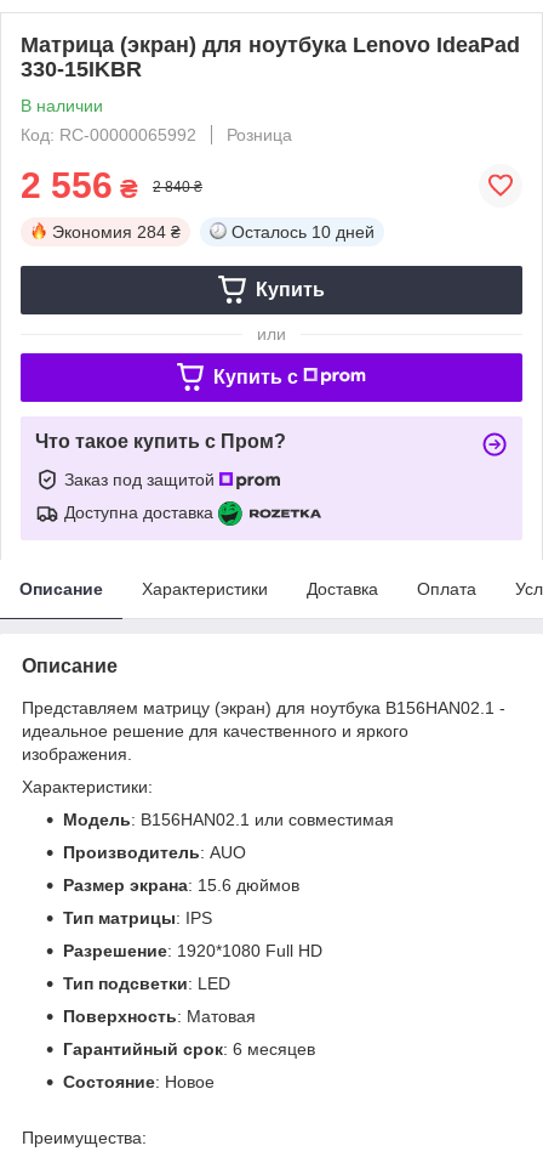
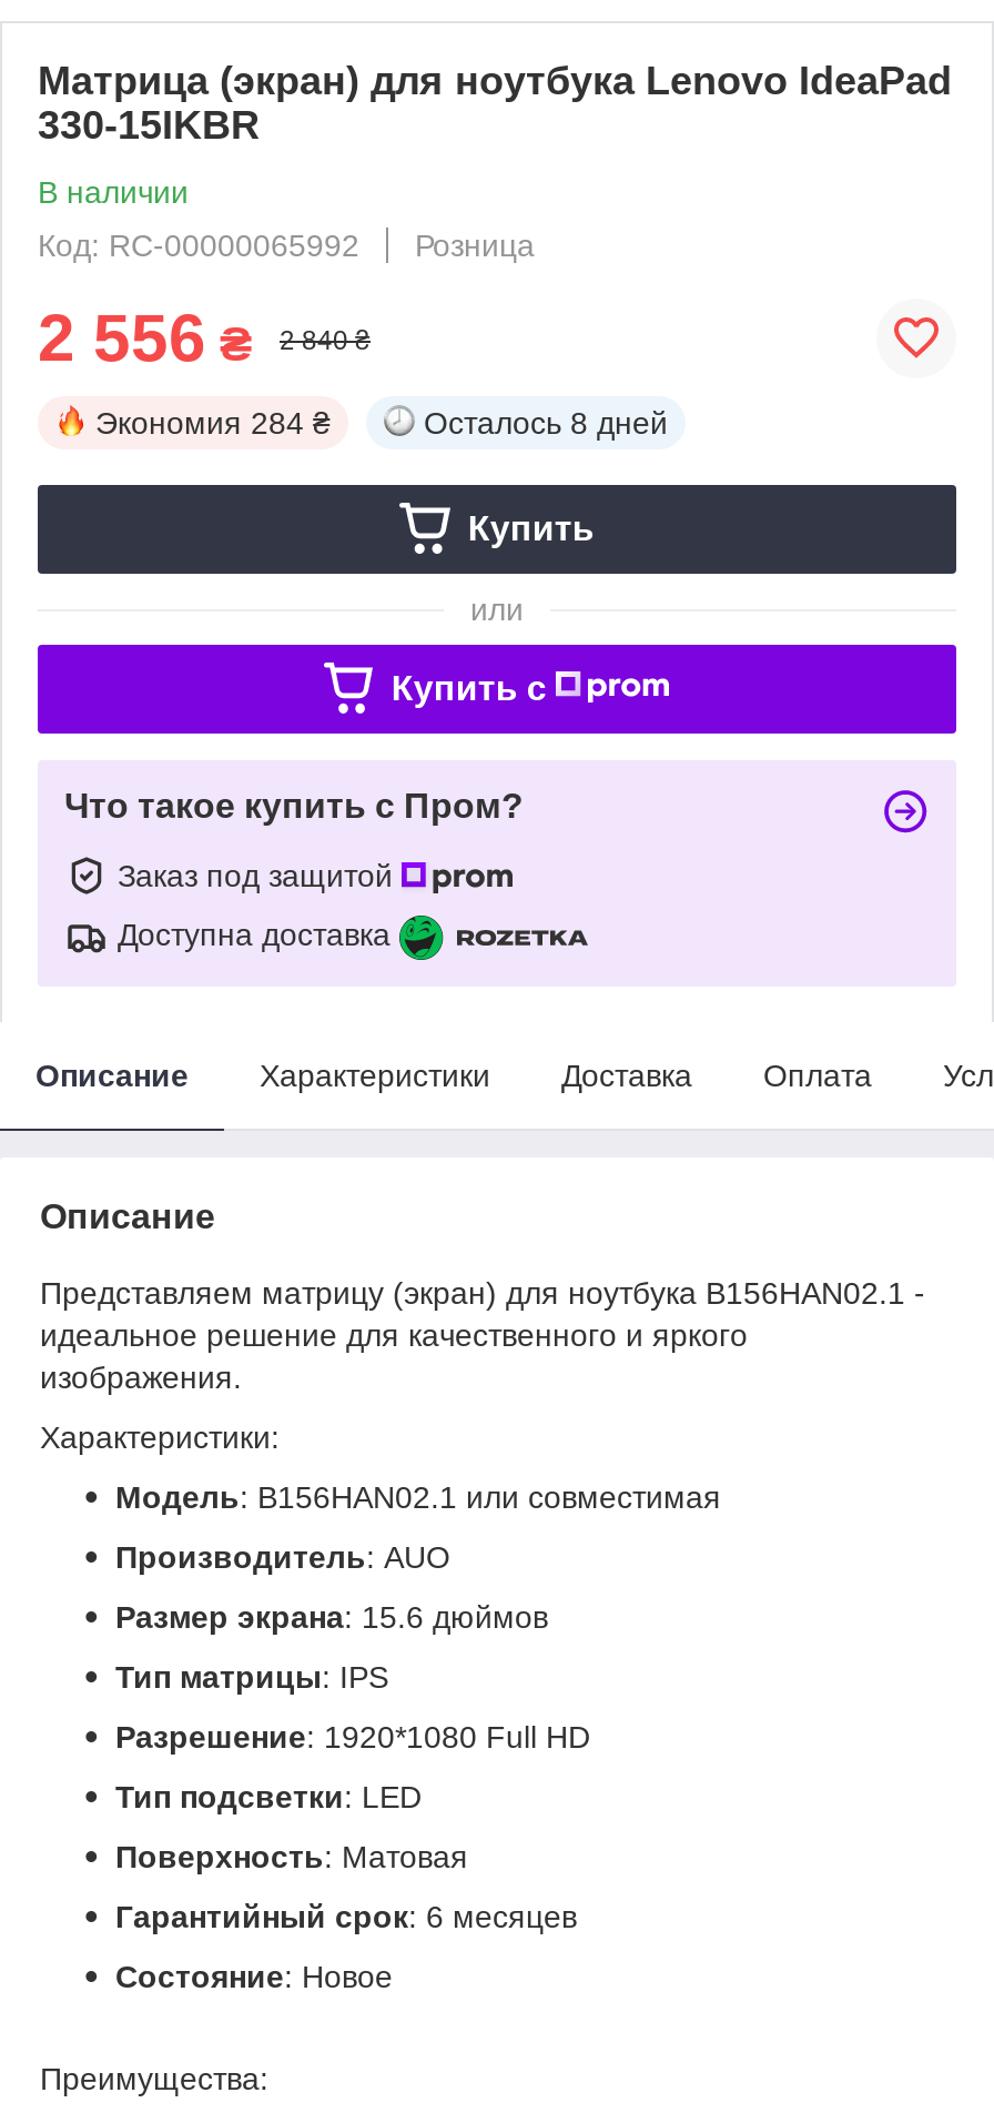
[232,222,375,241] Осталось 10 дней -> [424,405,668,440] Осталось 8 дней

